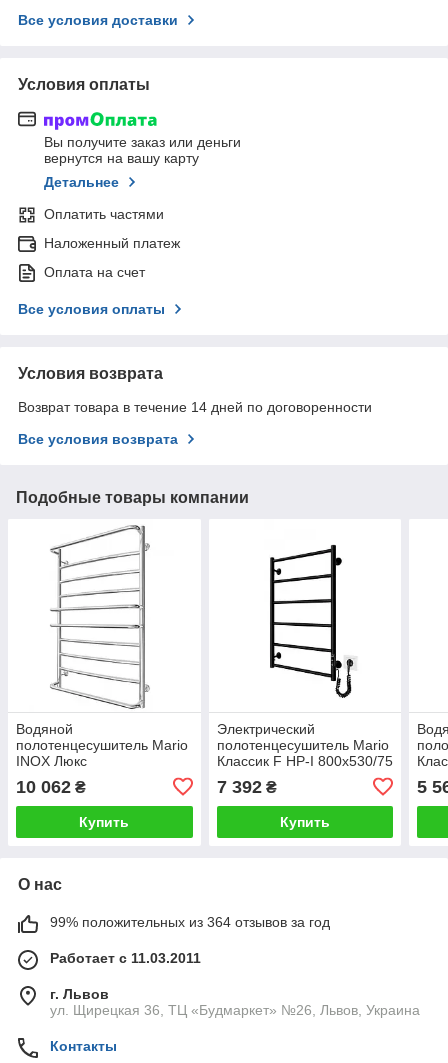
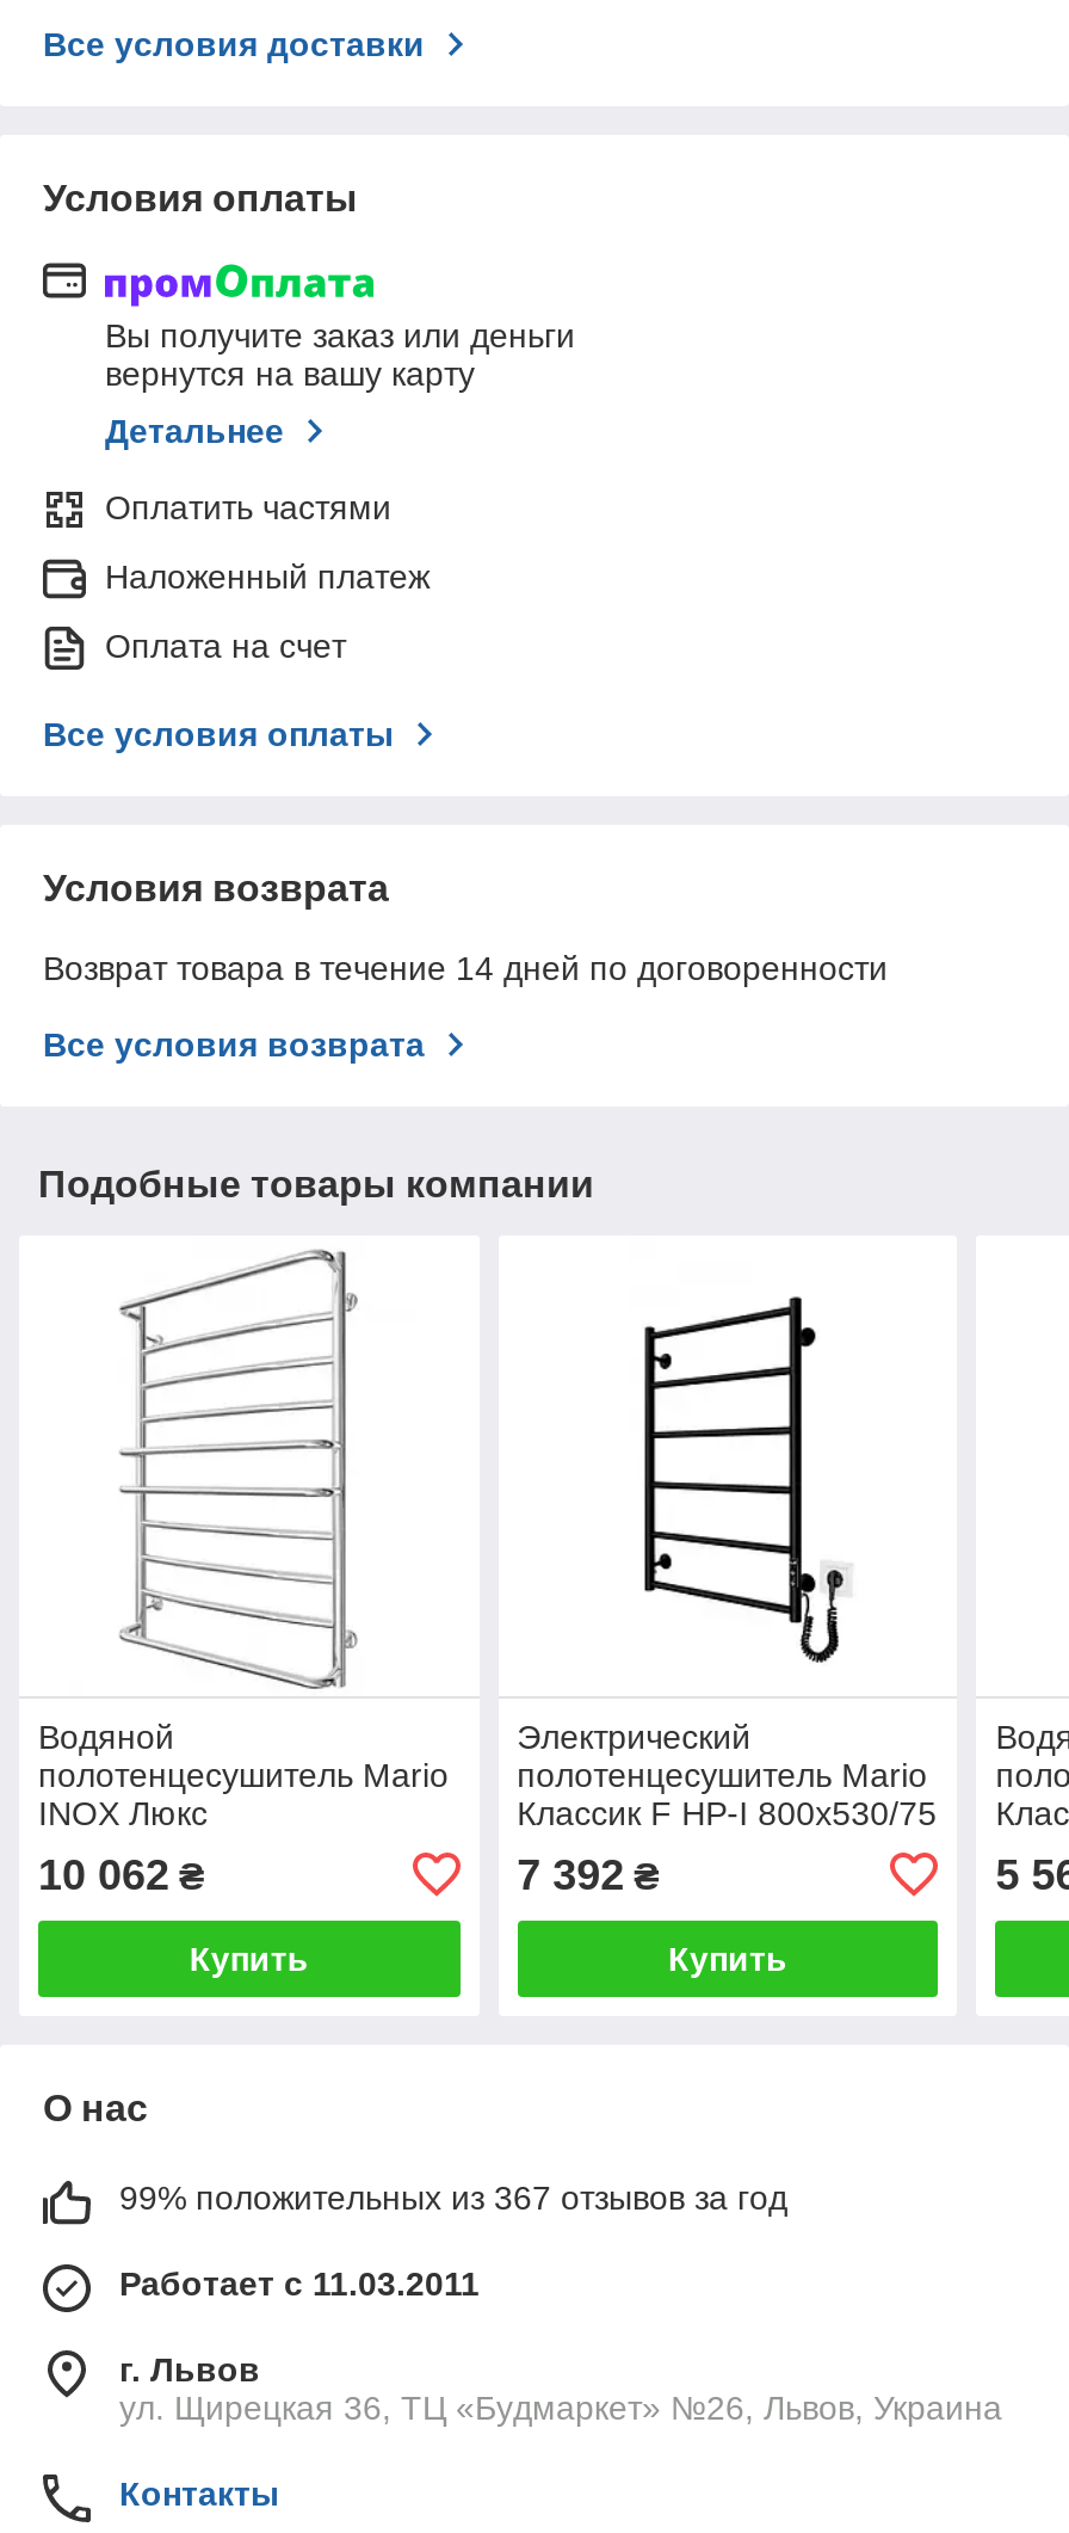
[50,914,330,930] 99% положительных из 364 отзывов за год -> [119,2178,787,2216] 99% положительных из 367 отзывов за год

